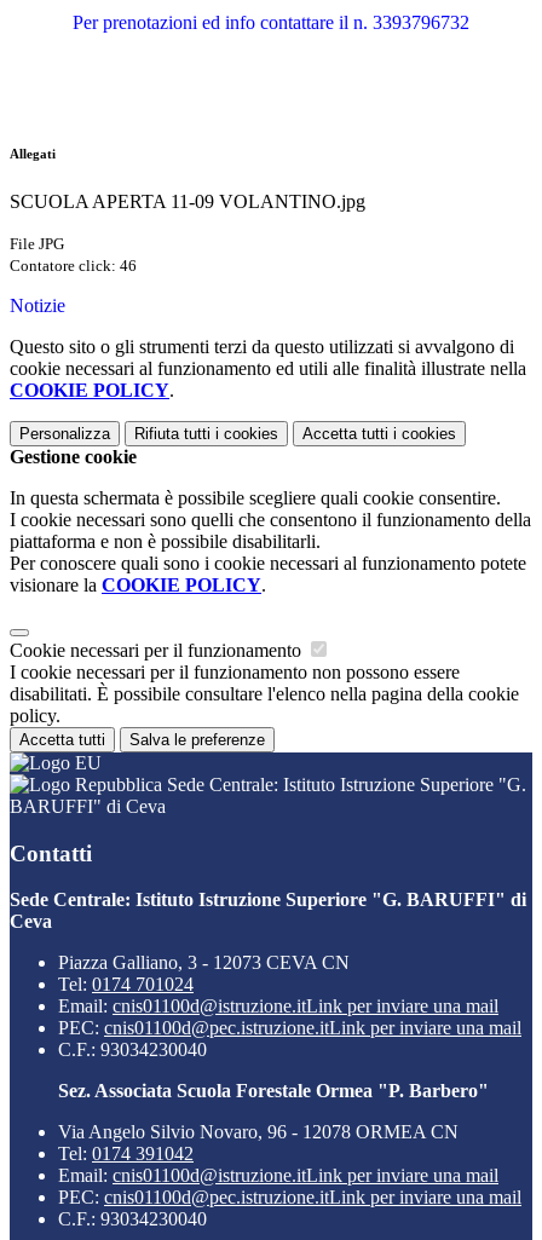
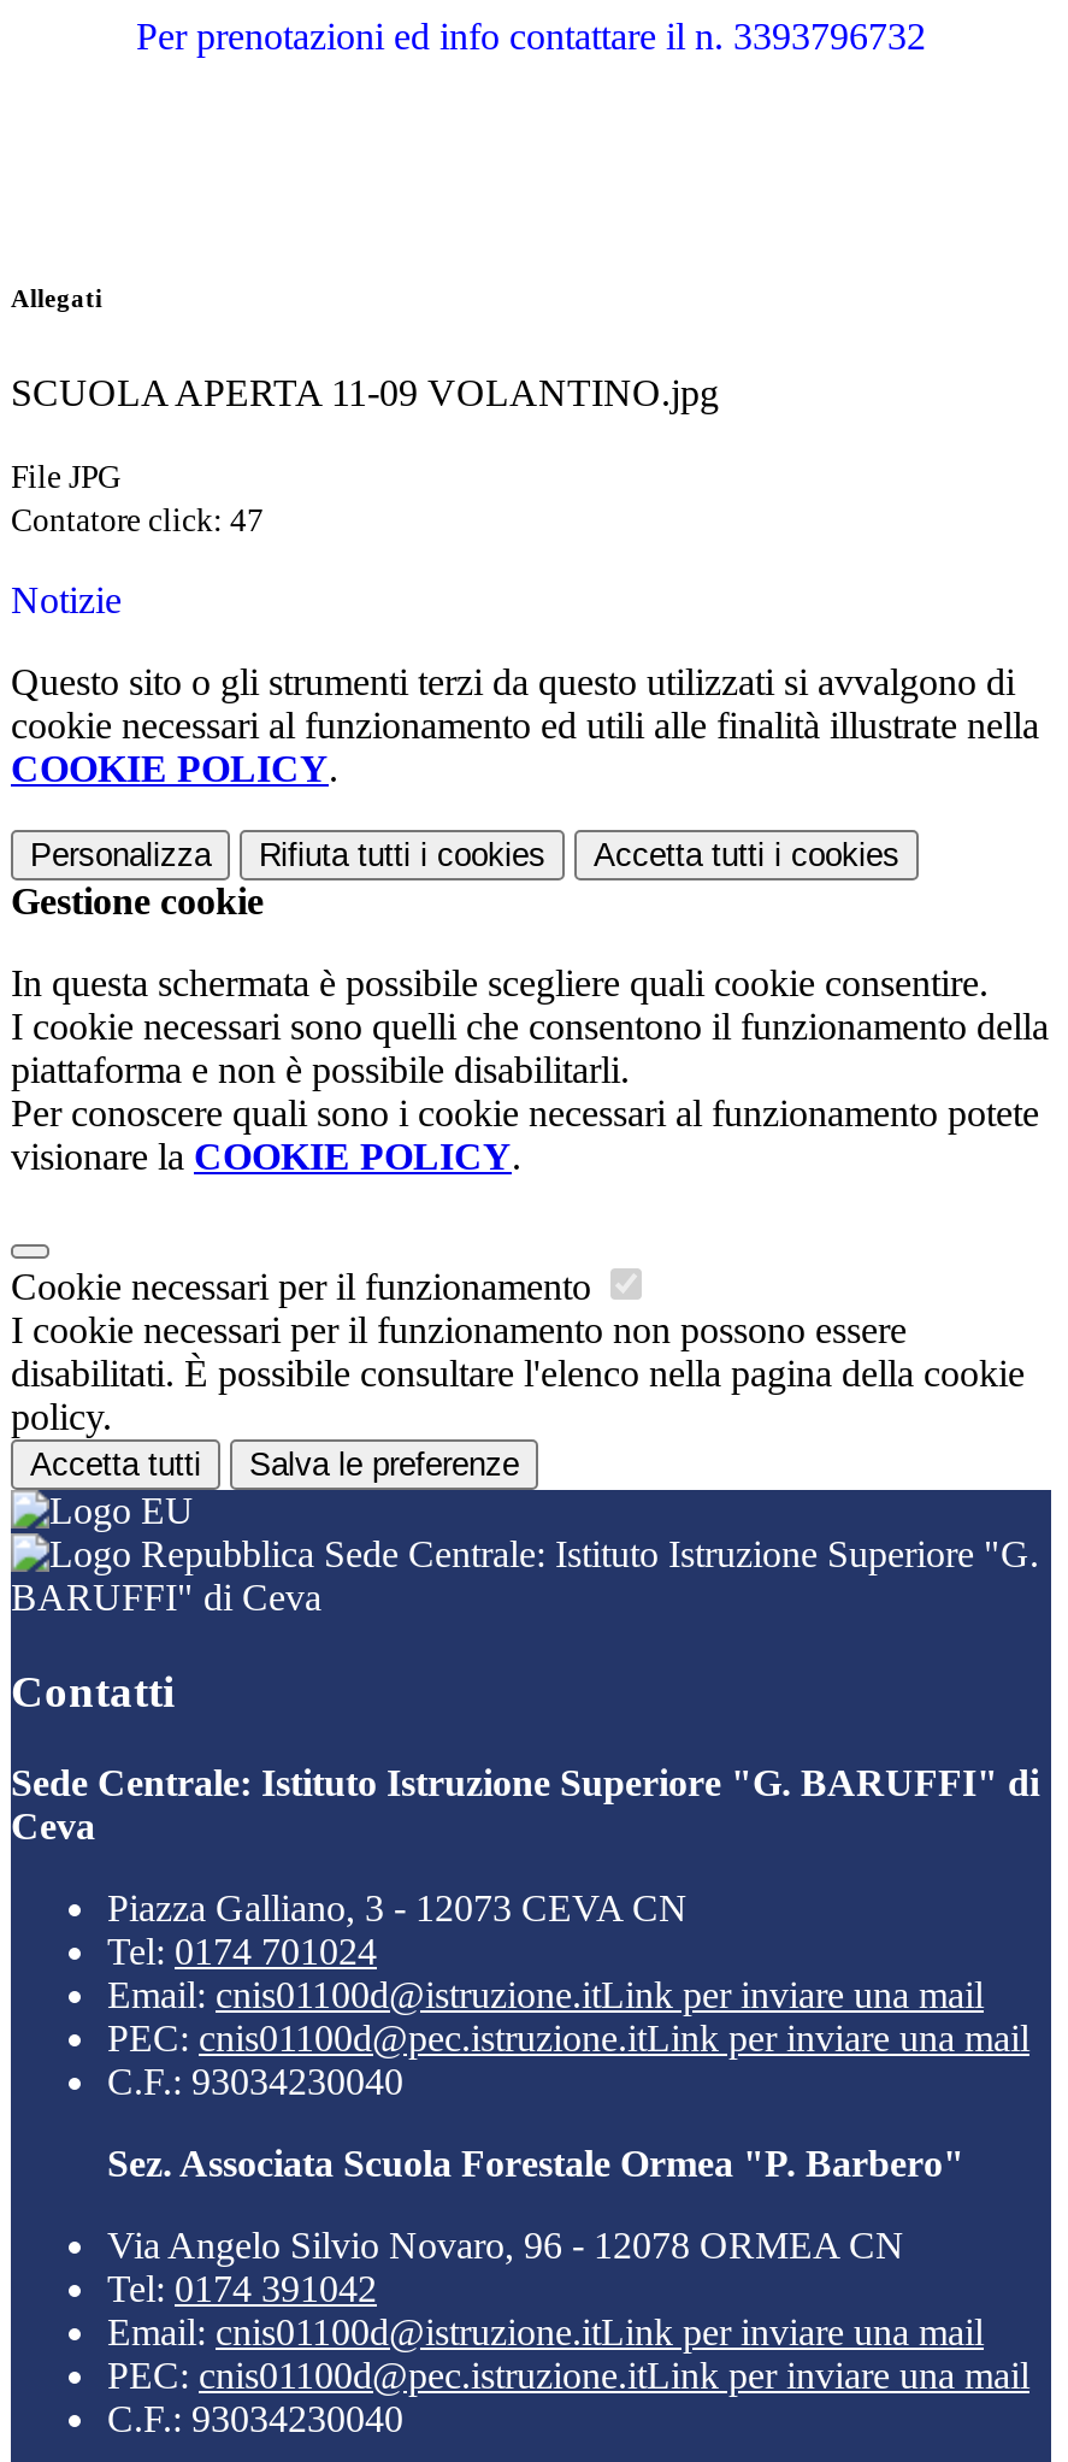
[10,256,137,274] Contatore click: 46 -> [11,502,264,538] Contatore click: 47

